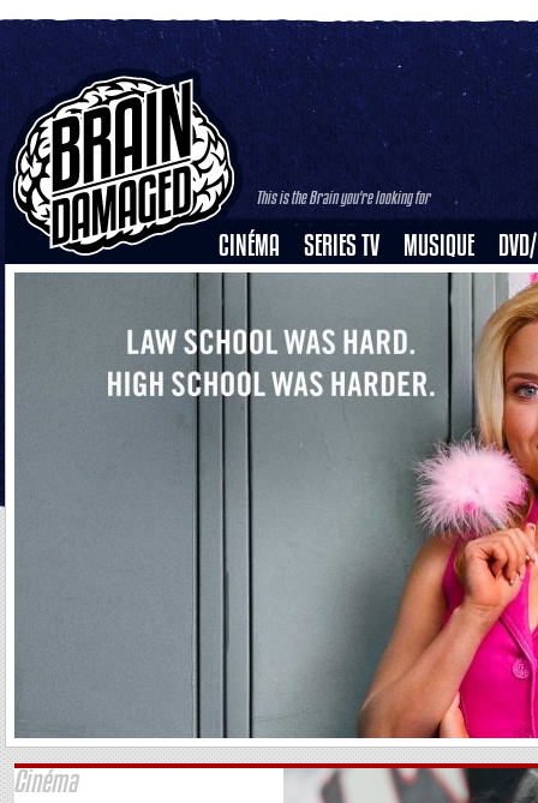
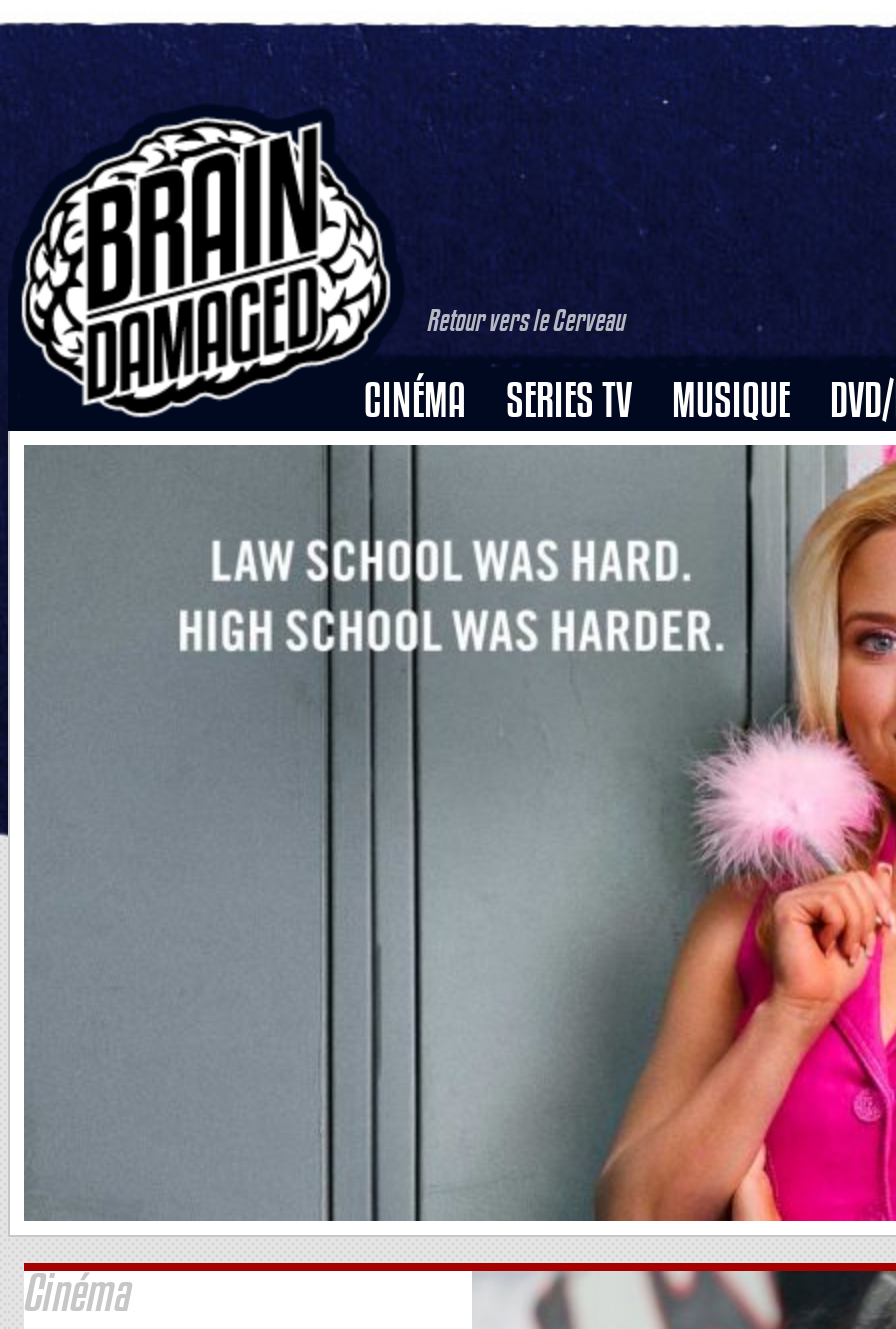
[256,187,430,208] This is the Brain you're looking for -> [426,303,624,337] Retour vers le Cerveau

